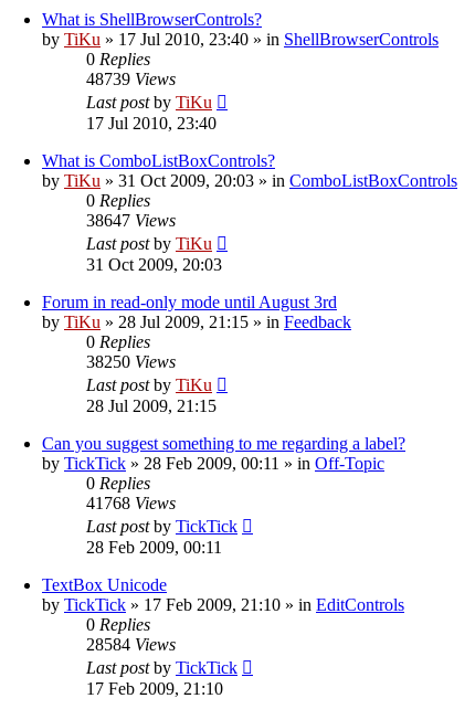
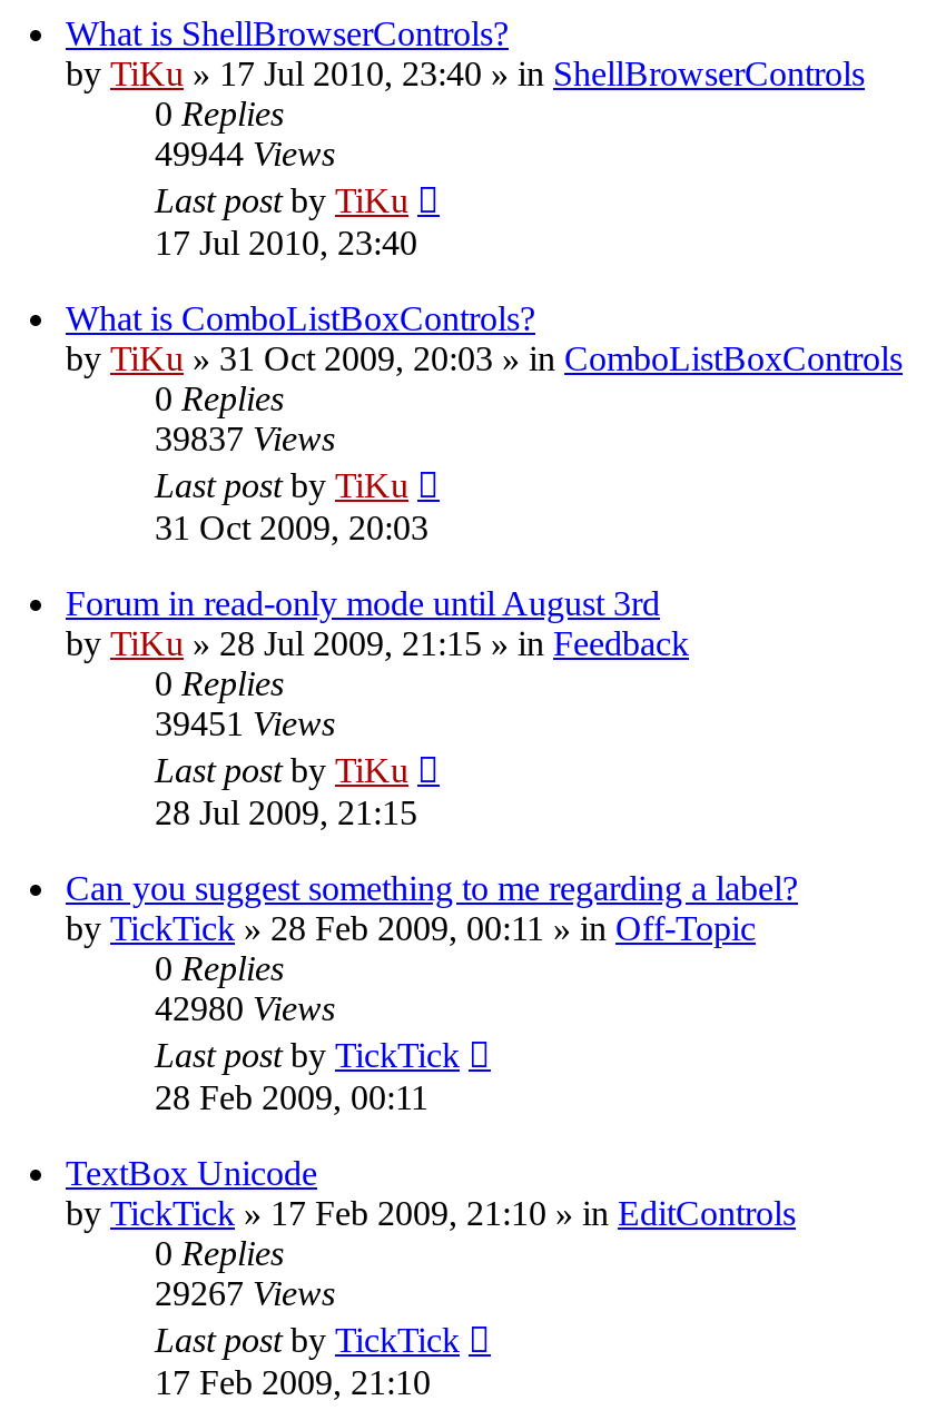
[86,69,176,88] 48739 Views -> [155,134,335,172] 49944 Views
[86,211,176,230] 38647 Views -> [155,419,335,457] 39837 Views
[86,352,176,371] 38250 Views -> [155,704,335,742] 39451 Views
[86,494,176,512] 41768 Views -> [155,989,335,1027] 42980 Views
[86,635,176,654] 28584 Views -> [155,1274,335,1312] 29267 Views

